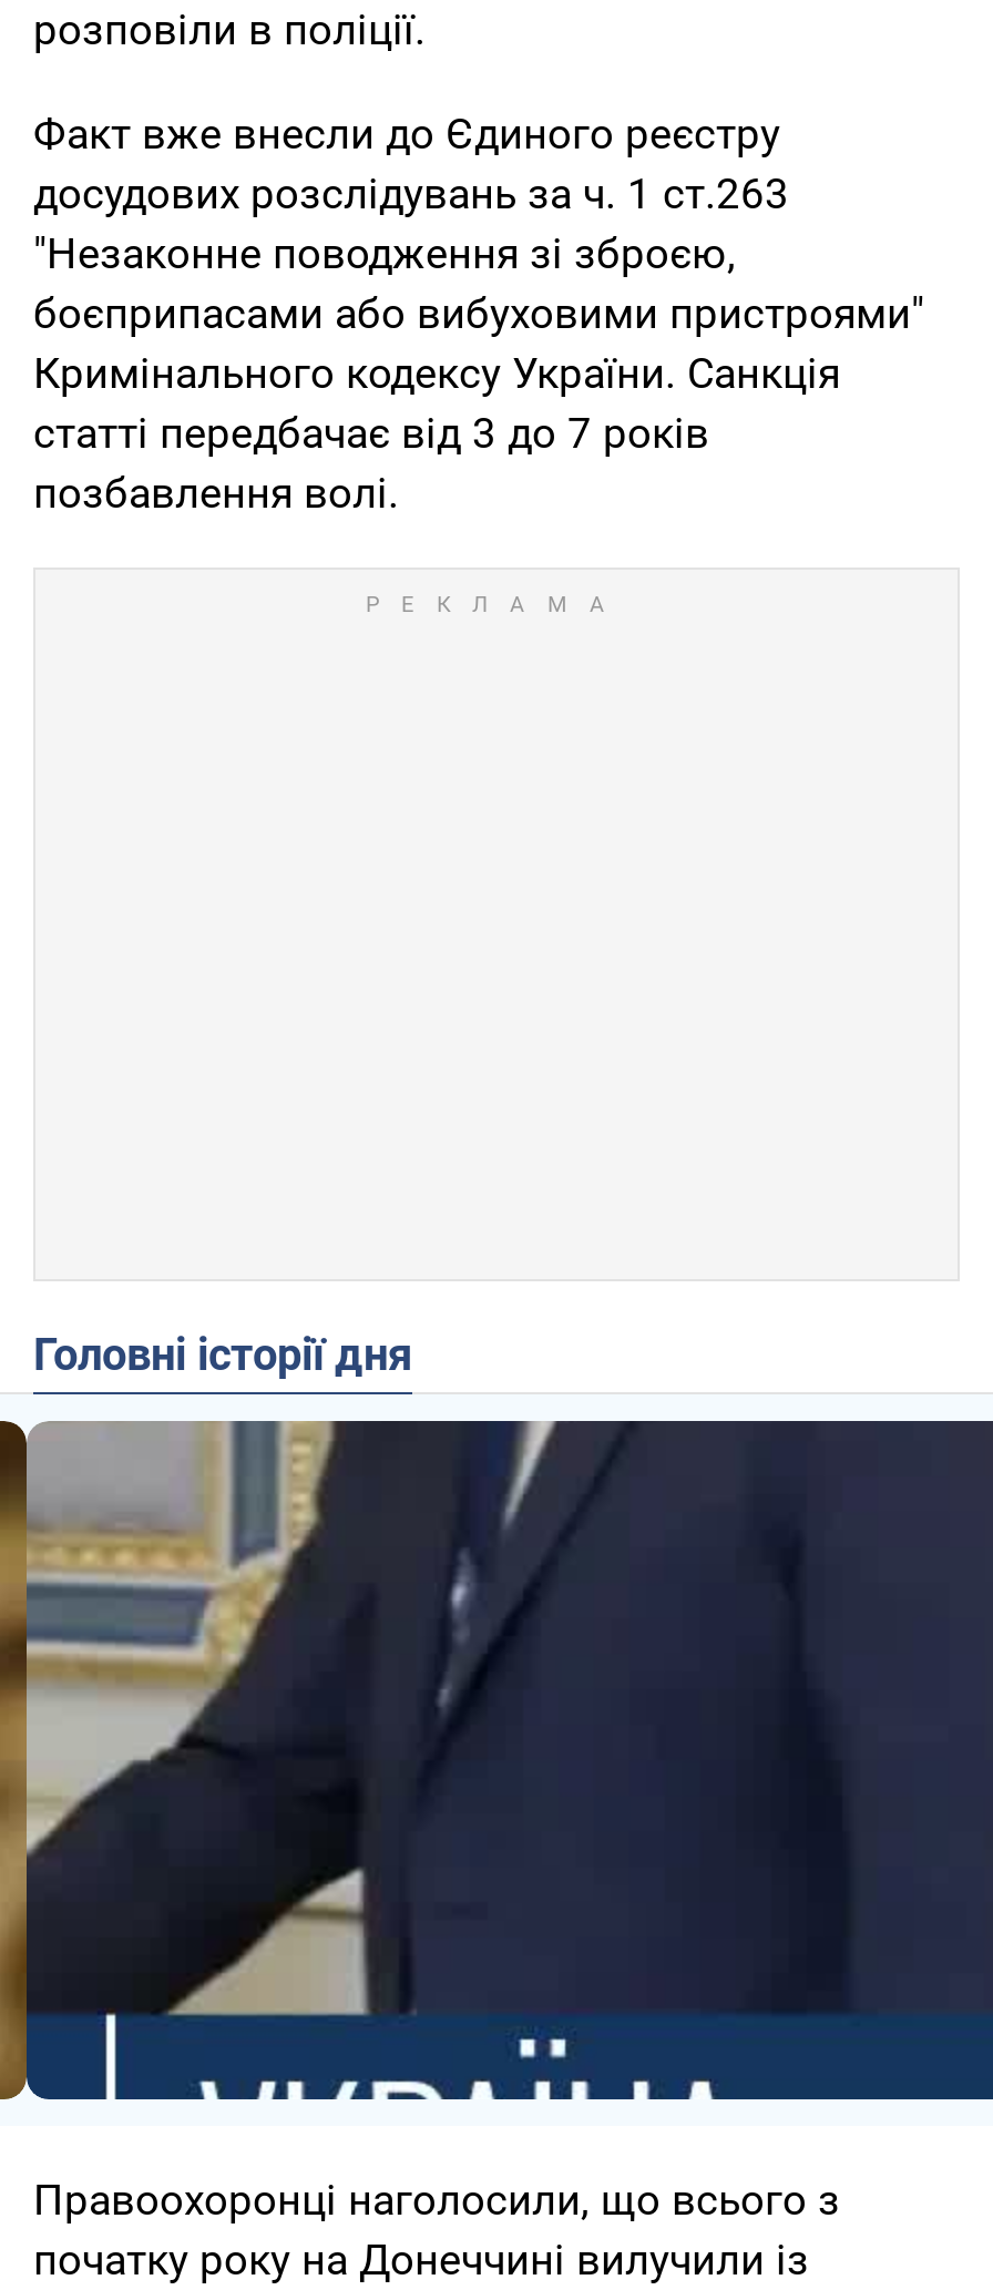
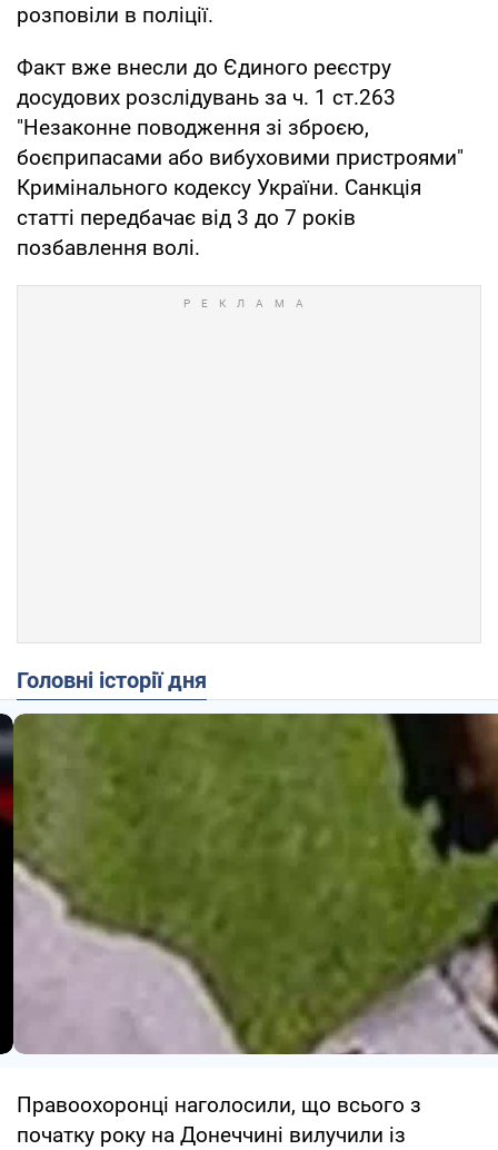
[7,1419,986,2102] [image] -> [3,714,495,1055] [image]

